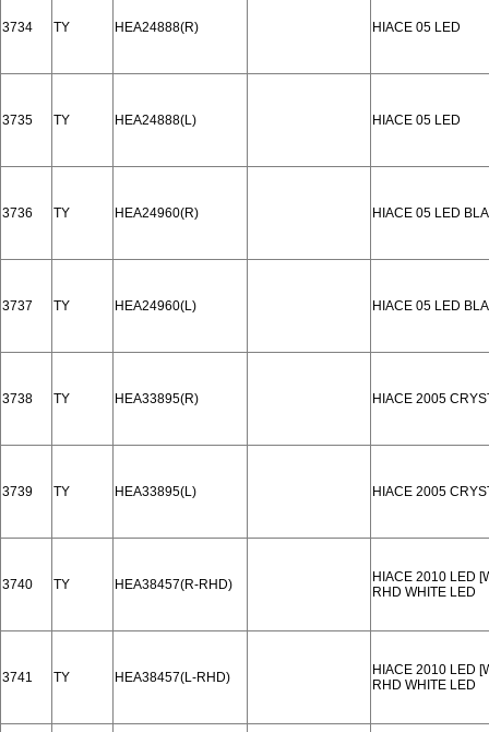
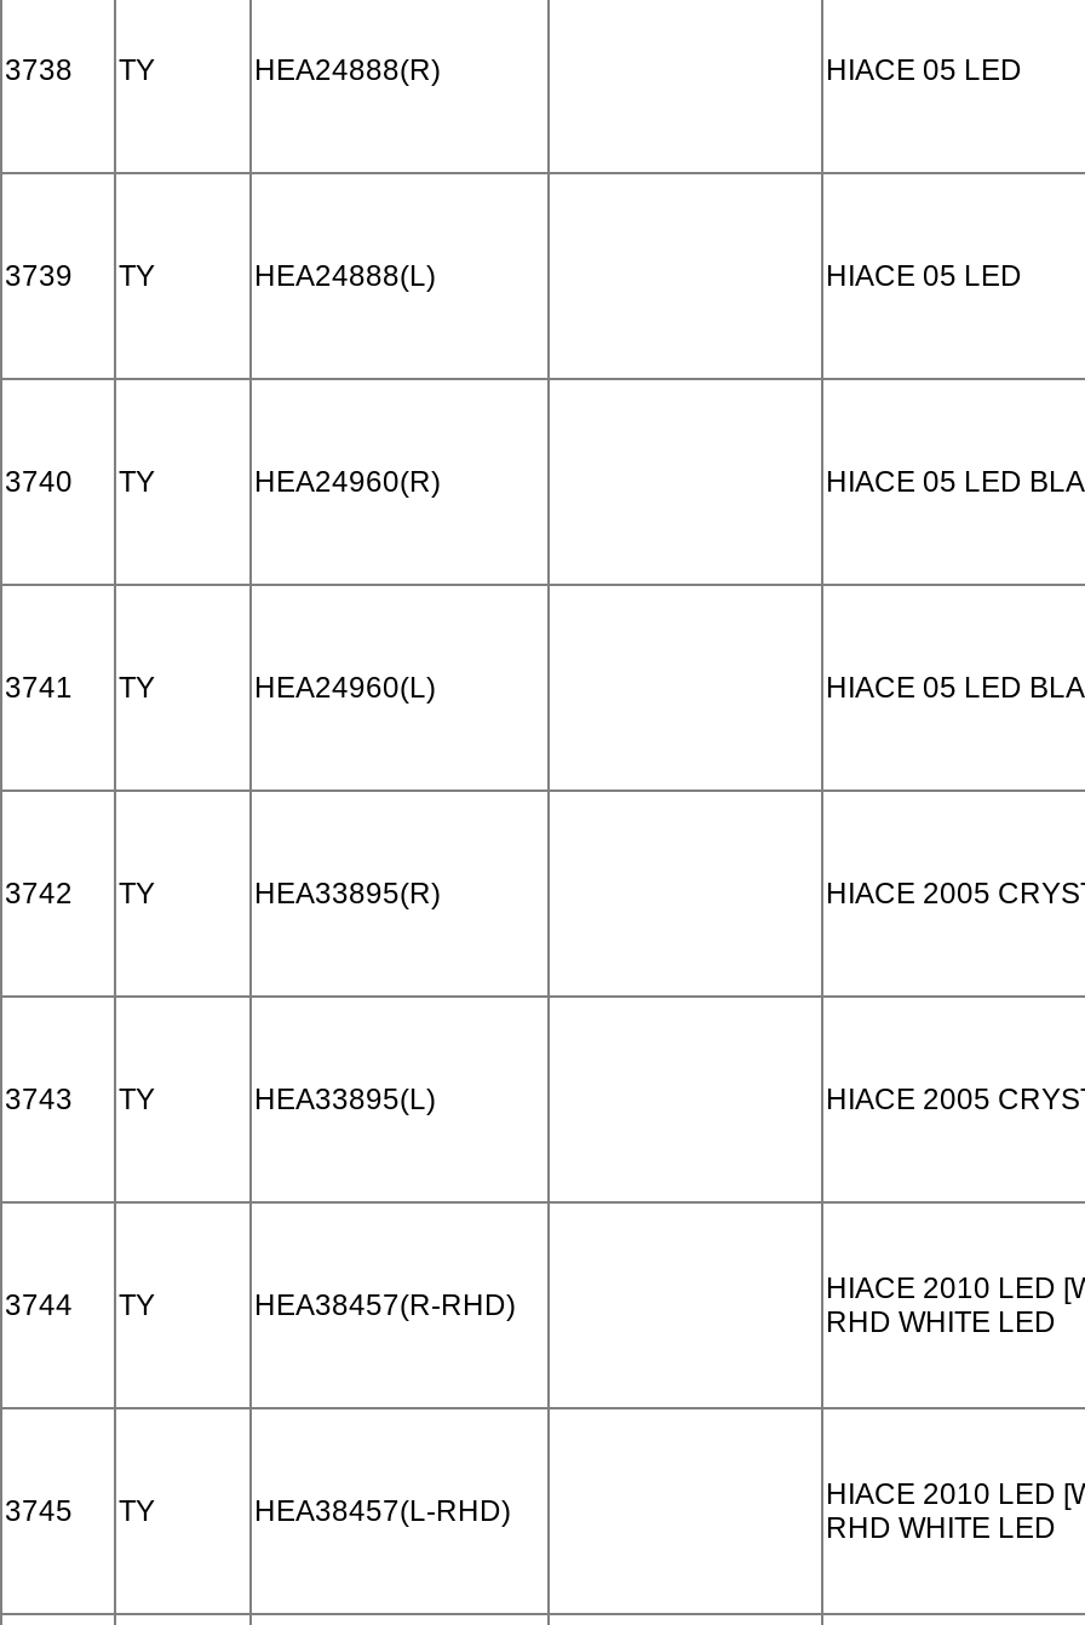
[2,20,70,35] 3734 TY -> [5,53,155,87] 3738 TY
[2,113,70,128] 3735 TY -> [5,259,155,293] 3739 TY
[2,205,70,221] 3736 TY -> [5,465,155,499] 3740 TY
[2,298,70,314] 3737 TY -> [5,671,155,705] 3741 TY
[2,391,70,406] 3738 TY -> [5,877,155,911] 3742 TY
[2,484,70,499] 3739 TY -> [5,1083,155,1116] 3743 TY
[2,577,70,592] 3740 TY -> [5,1288,155,1322] 3744 TY
[2,670,70,685] 3741 TY -> [5,1494,155,1528] 3745 TY

